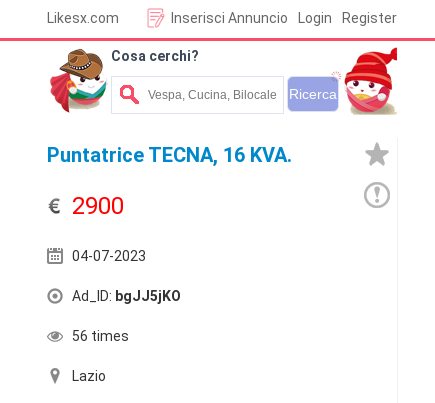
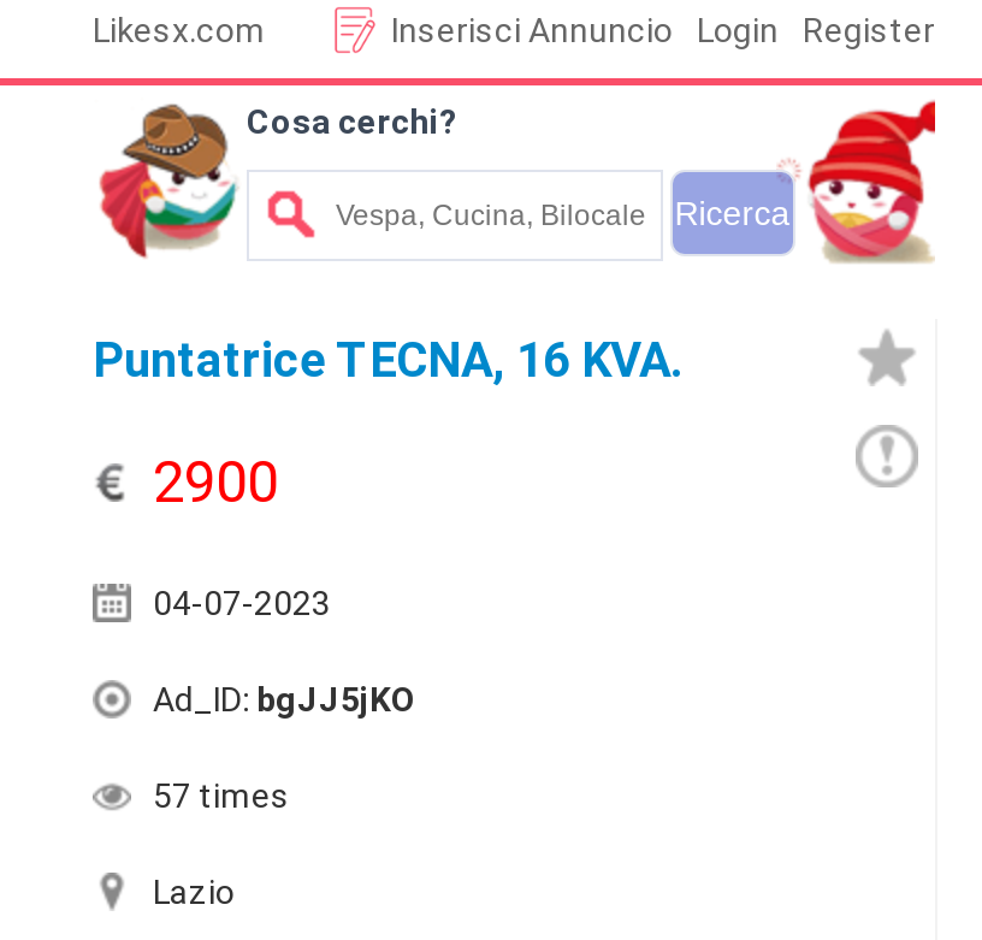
[72,328,129,344] 56 times -> [153,776,290,815] 57 times

